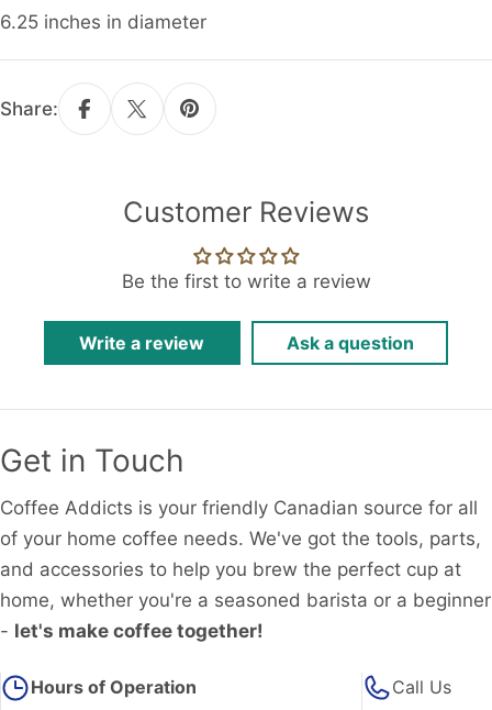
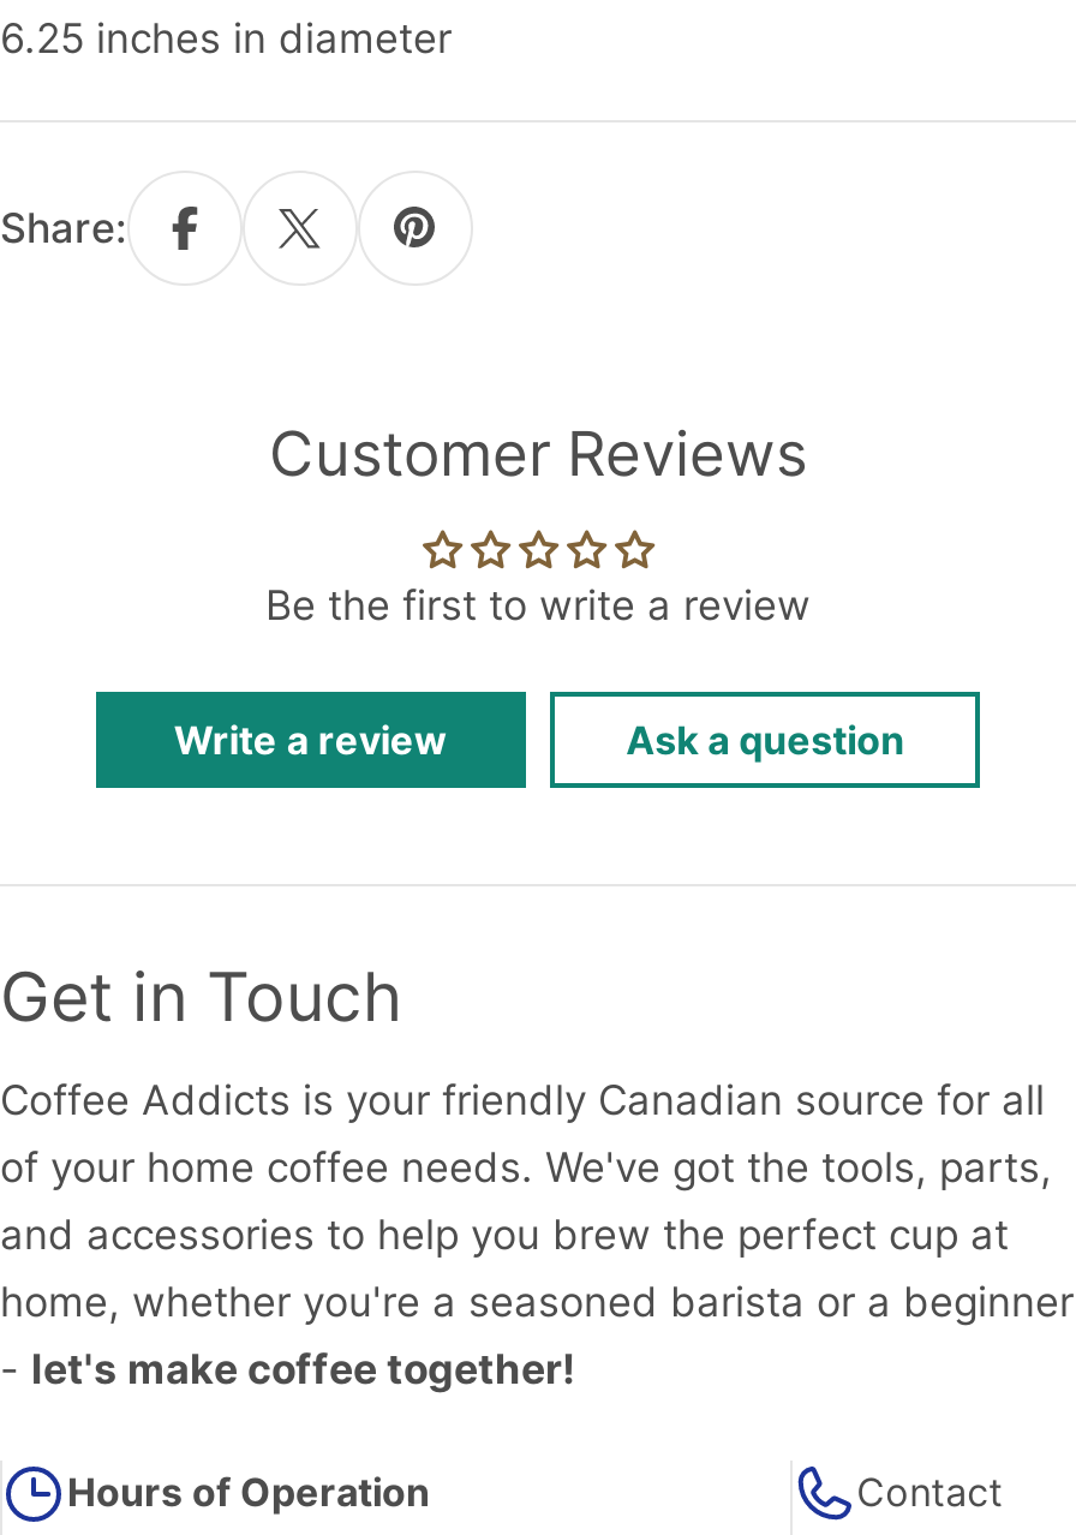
[392,676,451,698] Call Us -> [856,1468,1003,1516] Contact

